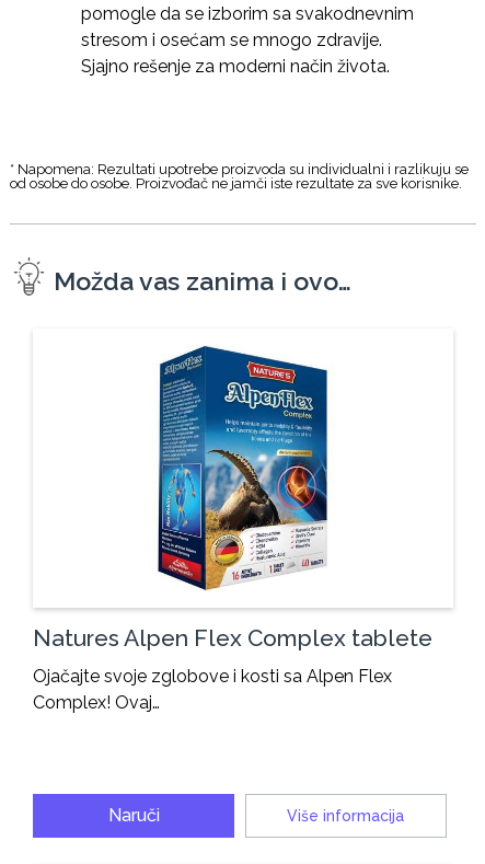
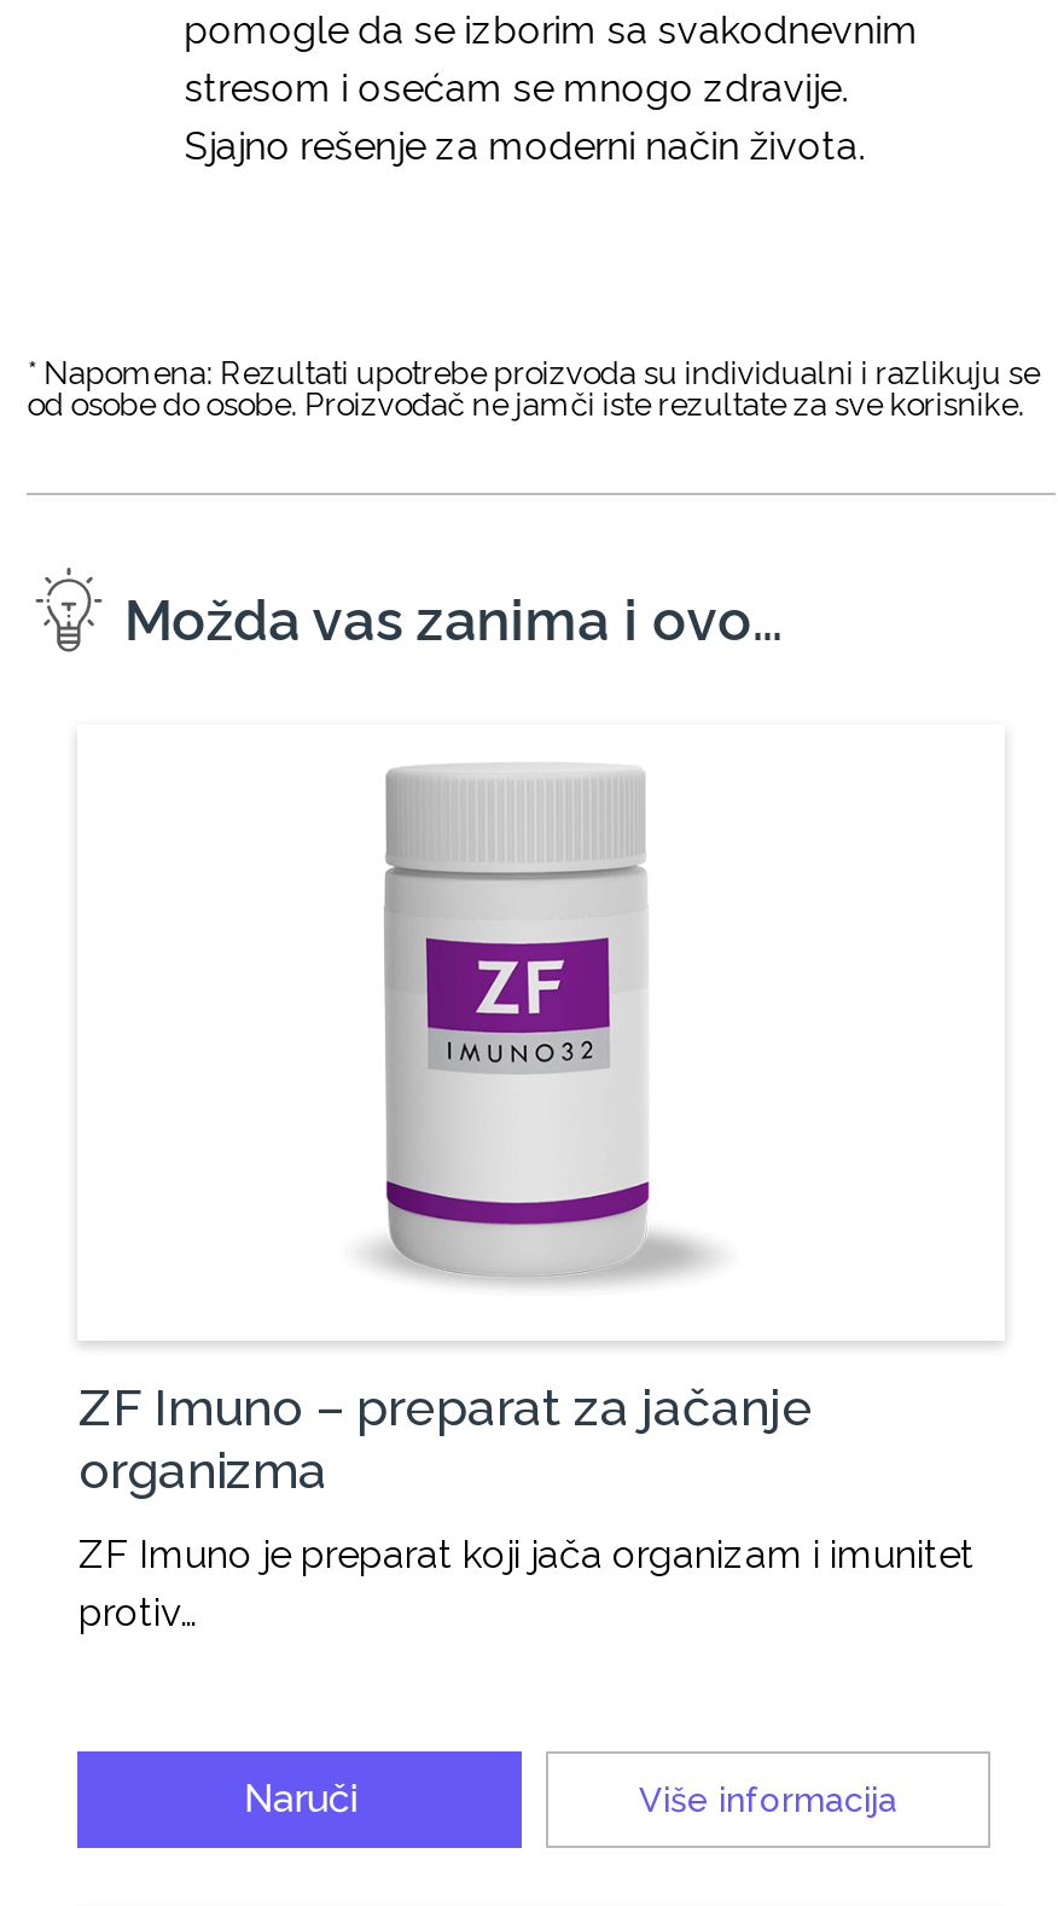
[33,345,433,651] [image] | Natures Alpen Flex Complex tablete -> [79,763,813,1499] [image] | ZF Imuno – preparat za jačanje | organizma
[33,665,392,712] Ojačajte svoje zglobove i kosti sa Alpen Flex | Complex! Ovaj… -> [79,1531,975,1634] ZF Imuno je preparat koji jača organizam i imunitet | protiv…

